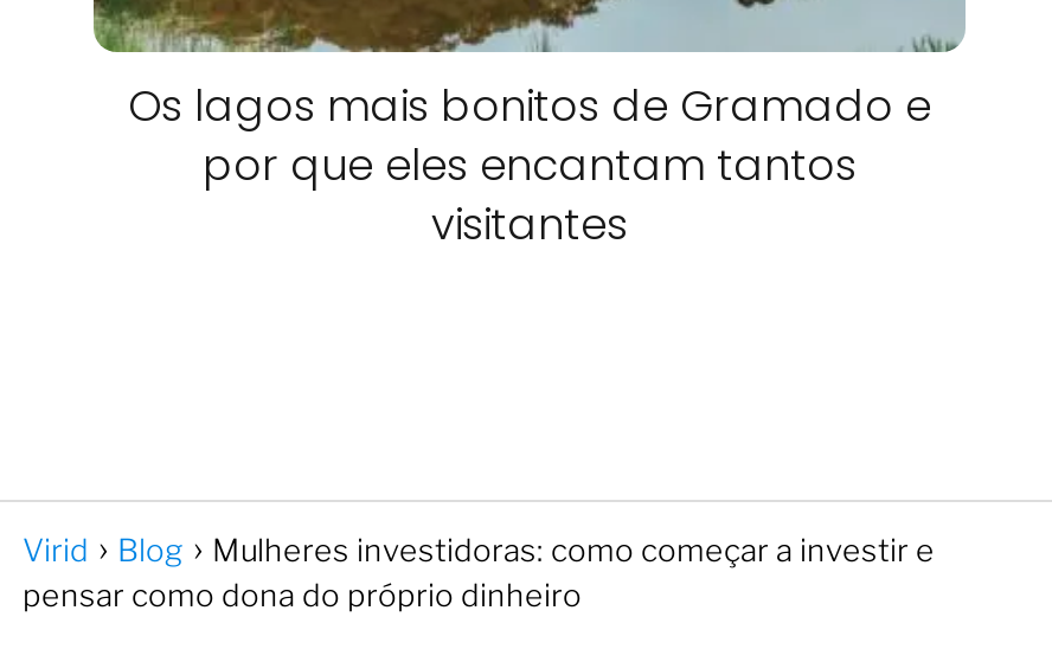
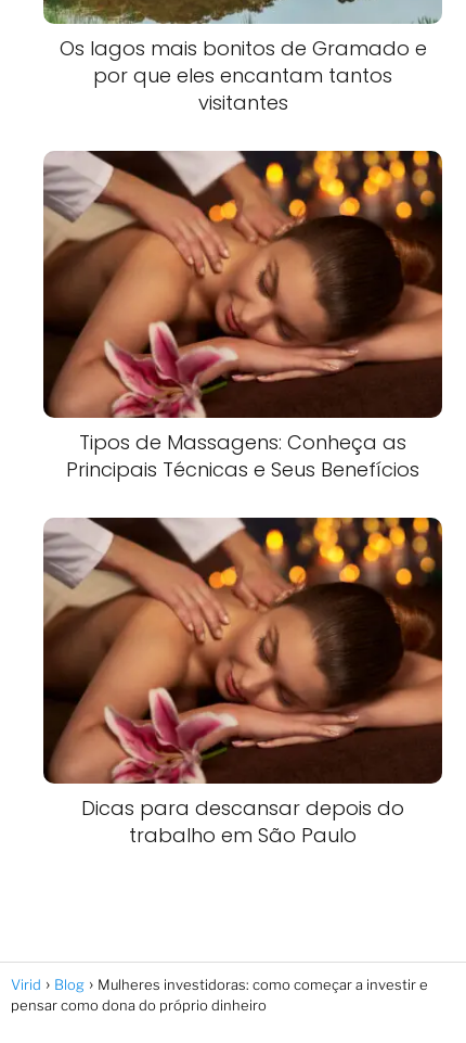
none -> [42,517,443,849] [image] | Dicas para descansar depois do | trabalho em São Paulo
none -> [43,150,443,482] [image] | Tipos de Massagens: Conheça as | Principais Técnicas e Seus Benefícios

